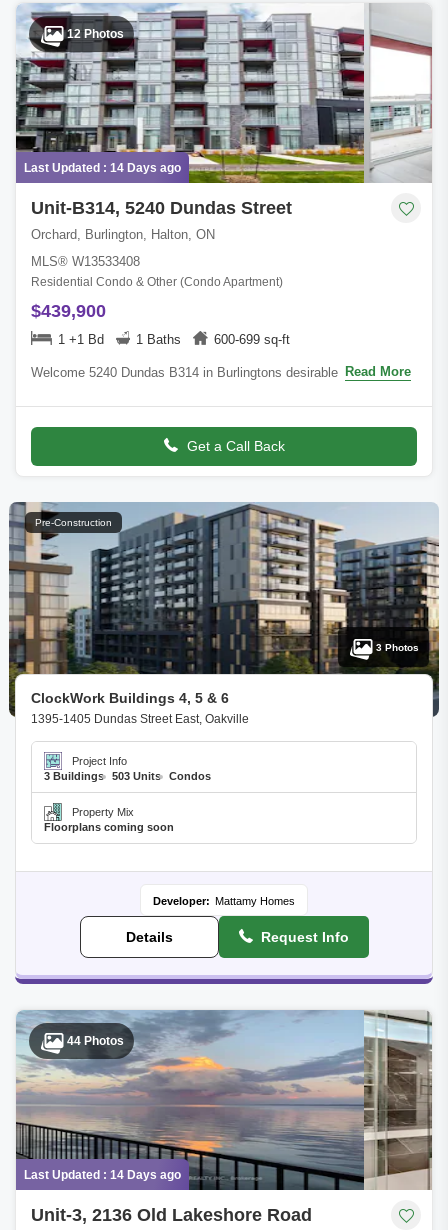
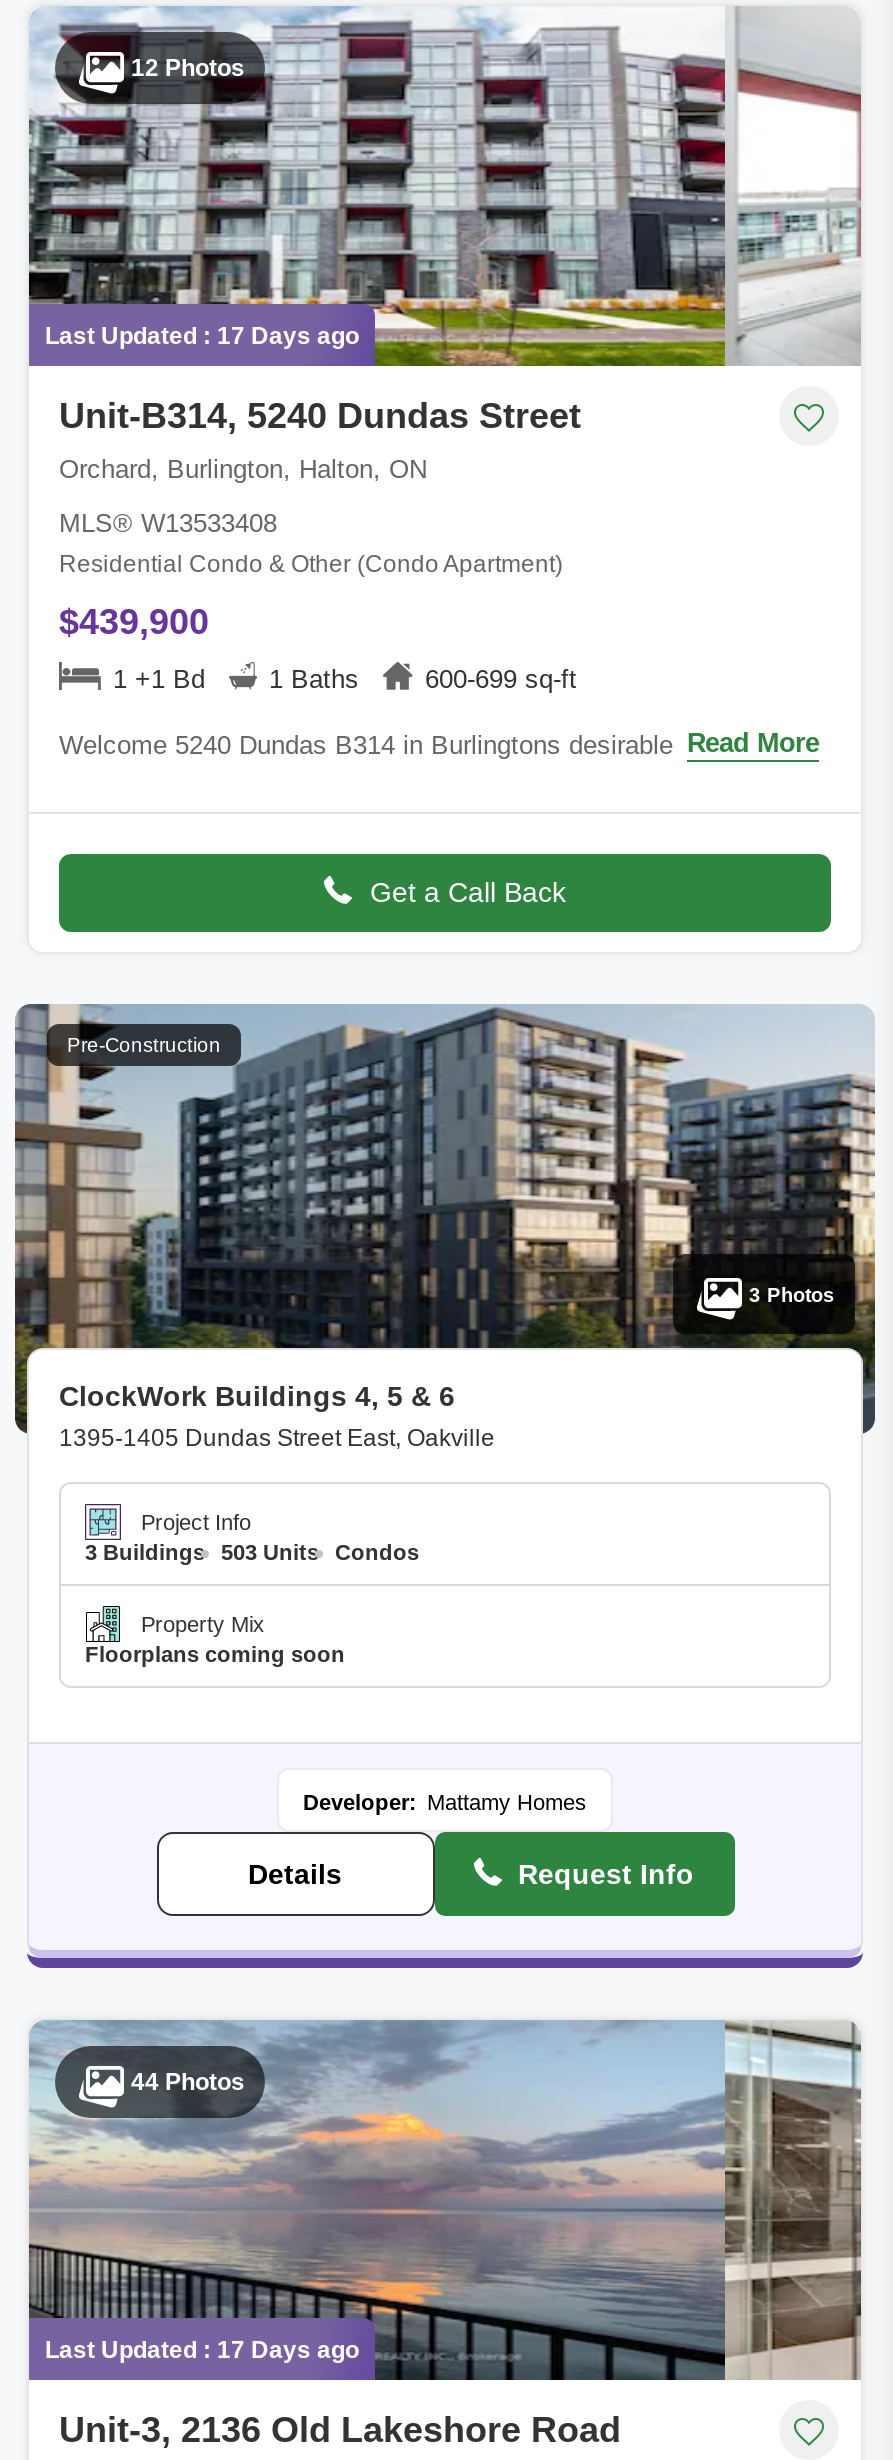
[24,161,181,175] Last Updated : 14 Days ago -> [45,322,359,350] Last Updated : 17 Days ago
[24,1168,181,1182] Last Updated : 14 Days ago -> [45,2336,359,2364] Last Updated : 17 Days ago

